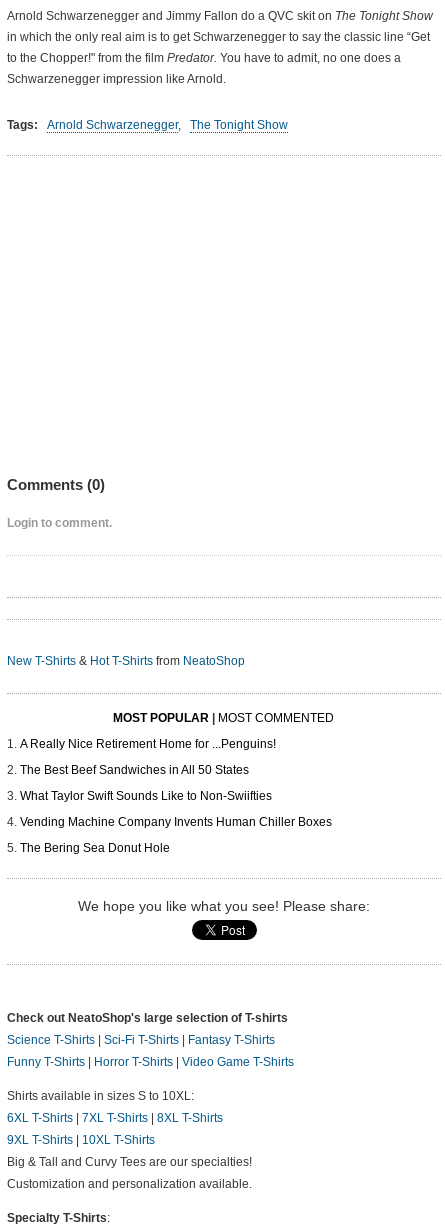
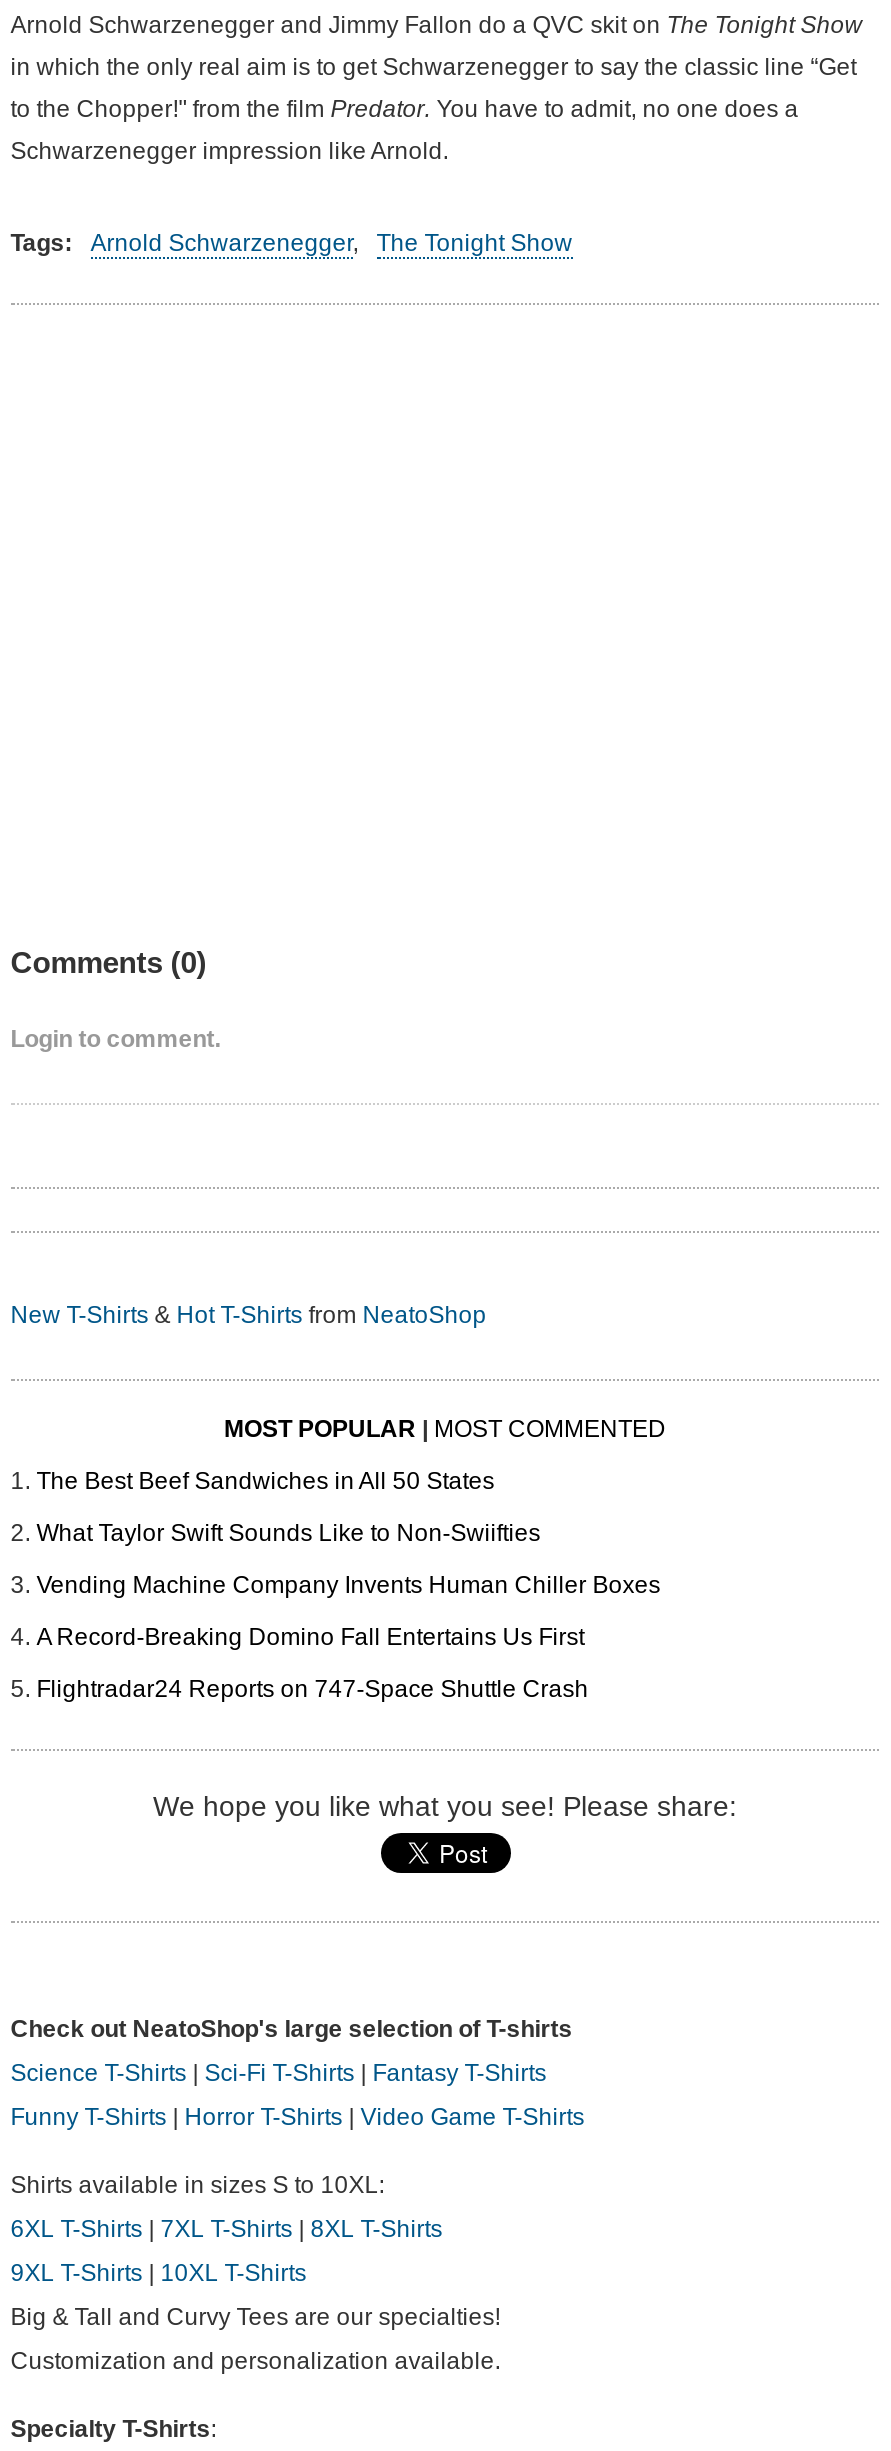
[20,737,276,751] A Really Nice Retirement Home for ...Penguins! -> none
moved [20,763,332,829] -> [36,1468,660,1600]: The Best Beef Sandwiches in All 50 States | What Taylor Swift Sounds Like to Non-Swiifties | Vending Machine Company Invents Human Chiller Boxes
[20,841,170,855] The Bering Sea Donut Hole -> [36,1624,588,1704] A Record-Breaking Domino Fall Entertains Us First | Flightradar24 Reports on 747-Space Shuttle Crash

